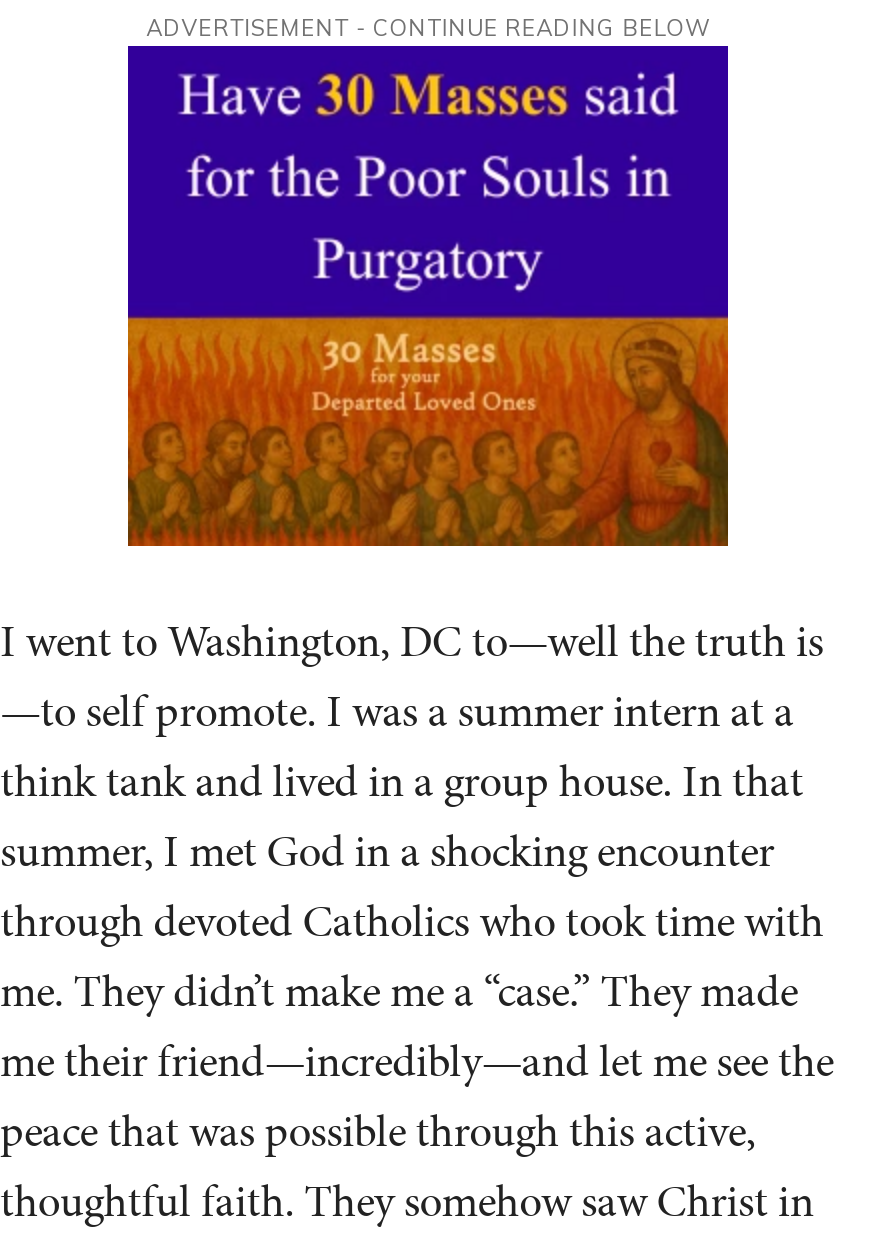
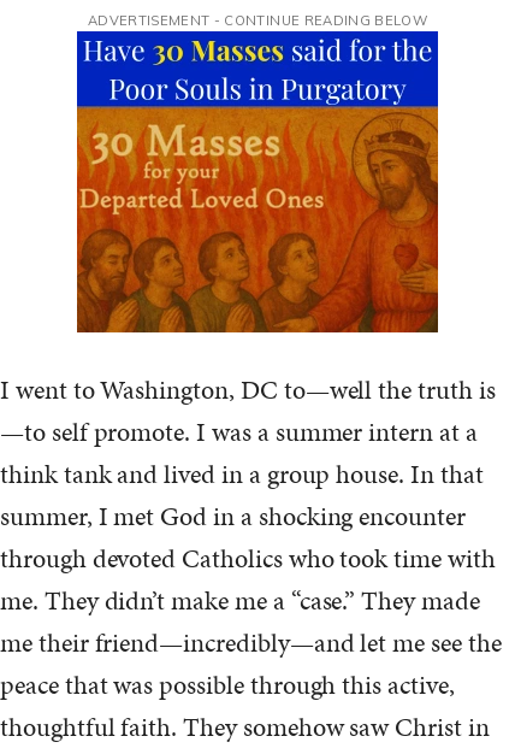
[126,46,730,546] [image] -> [76,31,439,332] [image]

